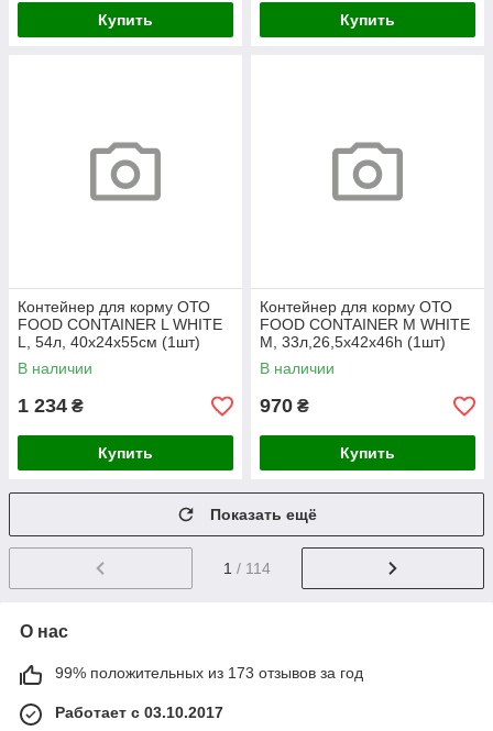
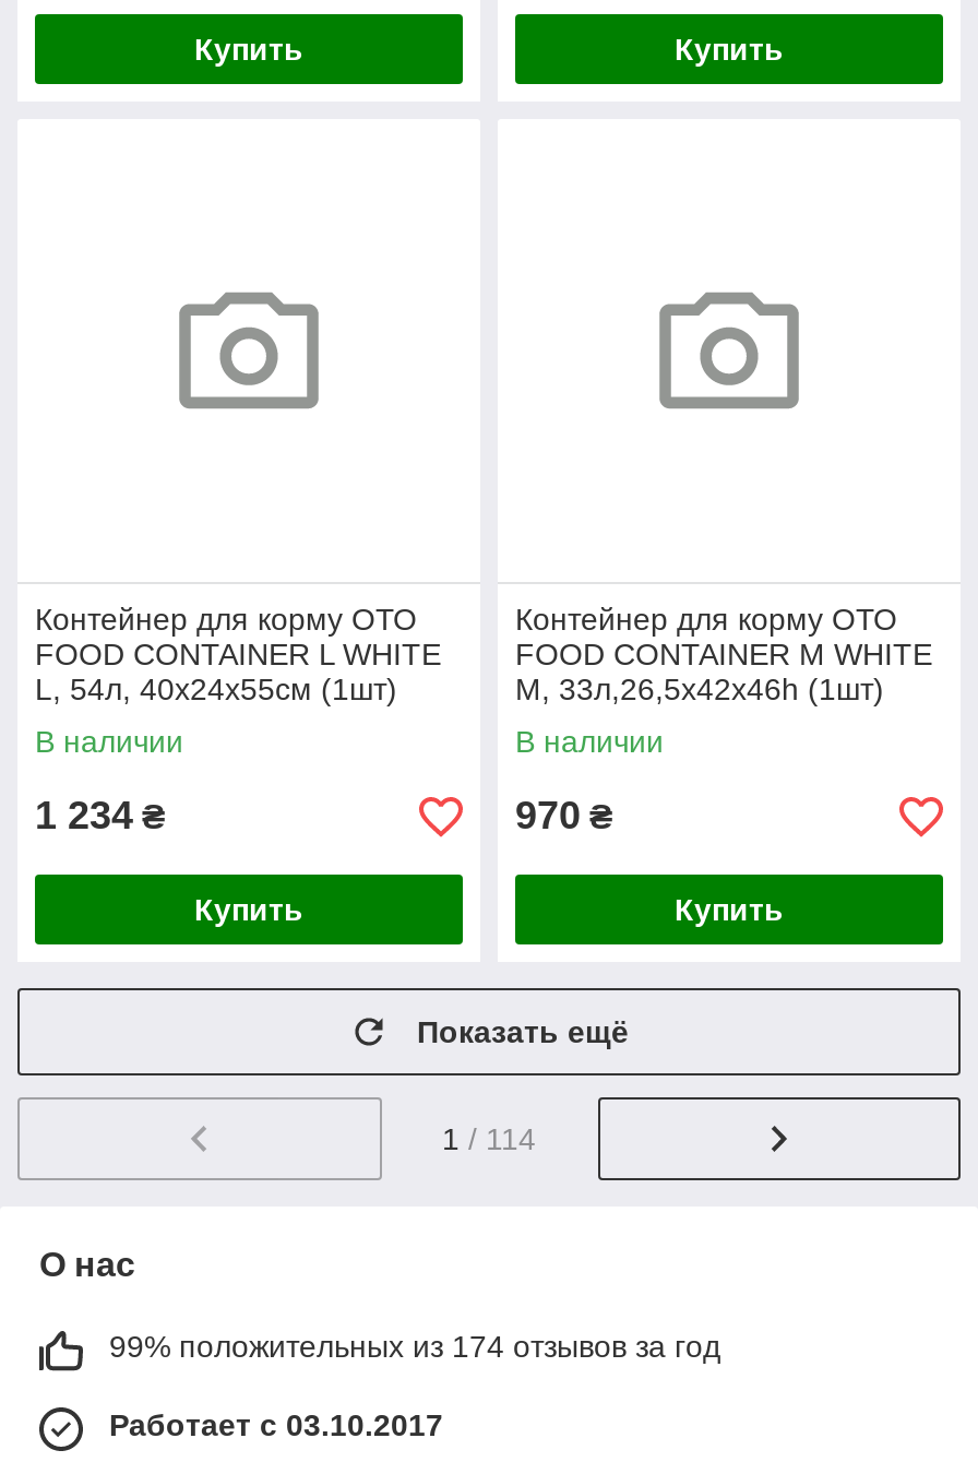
[55,664,363,682] 99% положительных из 173 отзывов за год -> [109,1329,720,1364] 99% положительных из 174 отзывов за год

